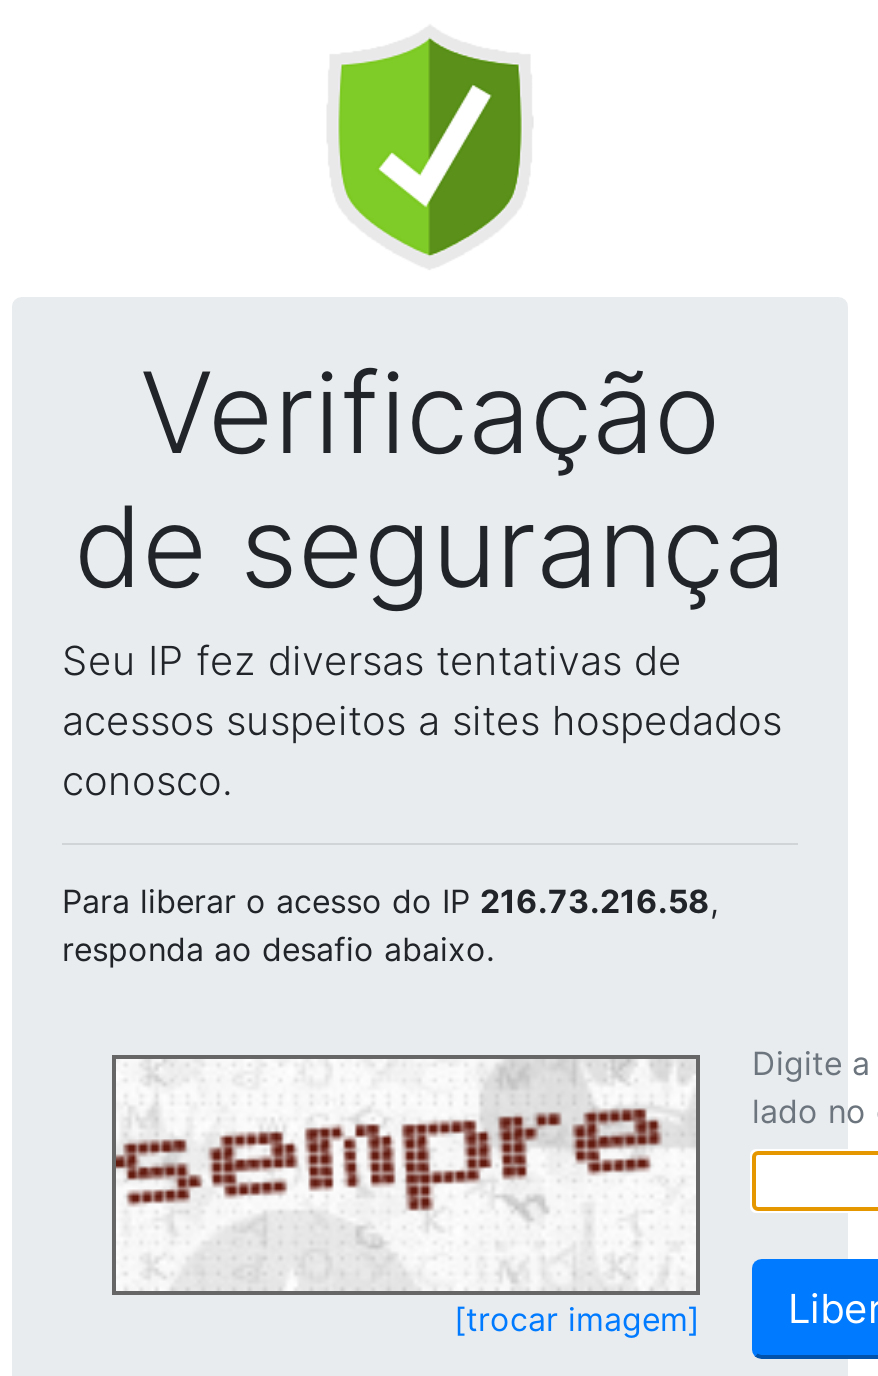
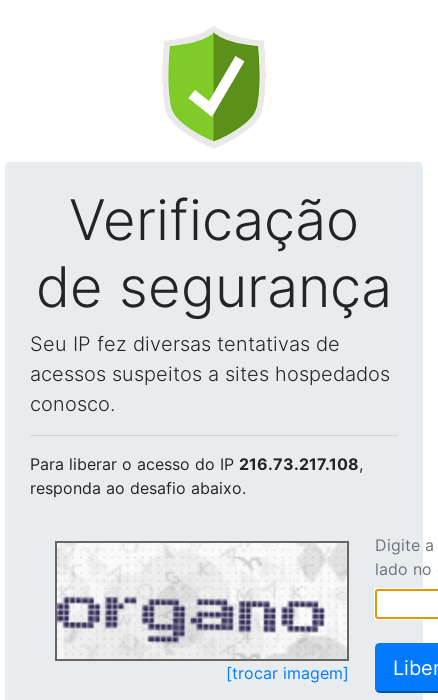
[62,881,718,921] Para liberar o acesso do IP 216.73.216.58, -> [30,454,363,474] Para liberar o acesso do IP 216.73.217.108,
[114,1063,678,1289] [image] -> [56,544,338,657] [image]

